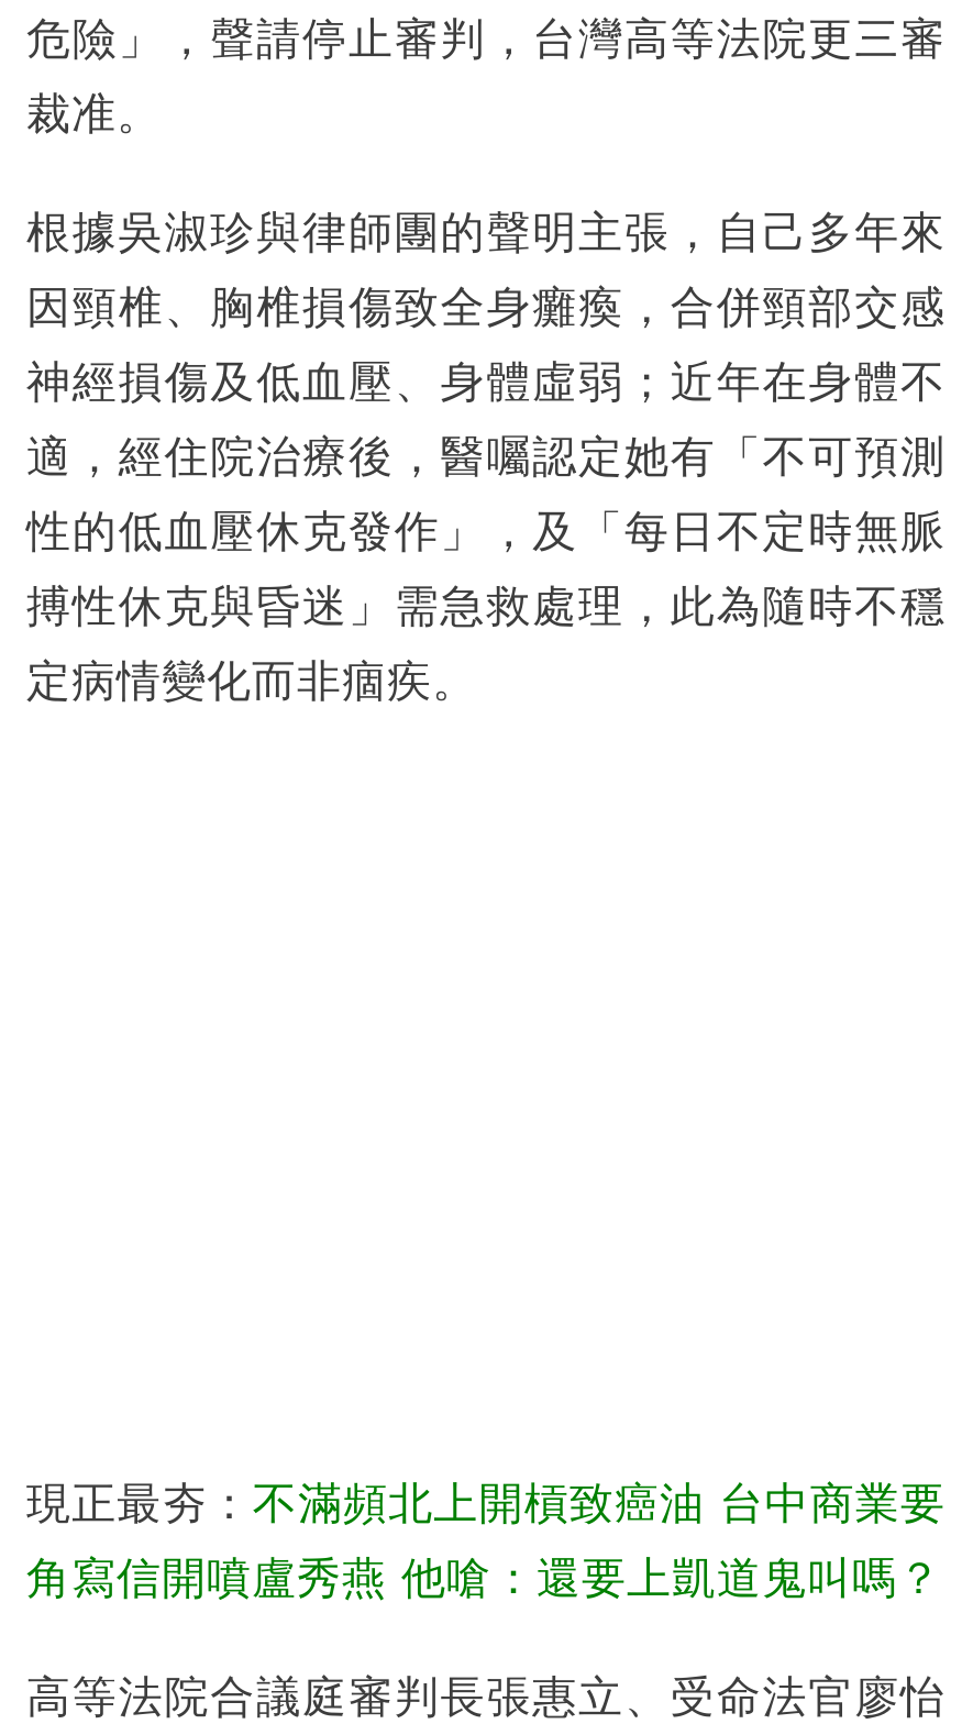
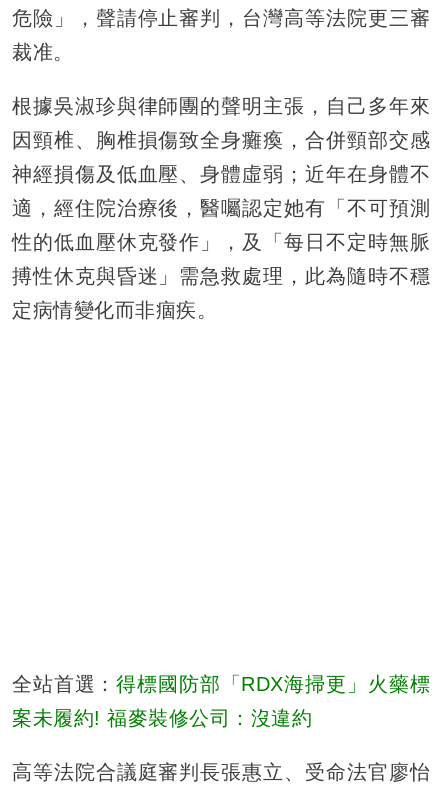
[26,1478,946,1527] 現正最夯：不滿頻北上開槓致癌油 台中商業要 -> [12,673,430,695] 全站首選：得標國防部「RDX海掃更」火藥標
[26,1553,942,1601] 角寫信開噴盧秀燕 他嗆：還要上凱道鬼叫嗎？ -> [12,707,312,729] 案未履約! 福麥裝修公司：沒違約

